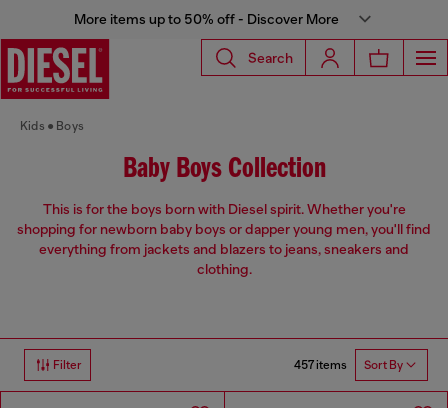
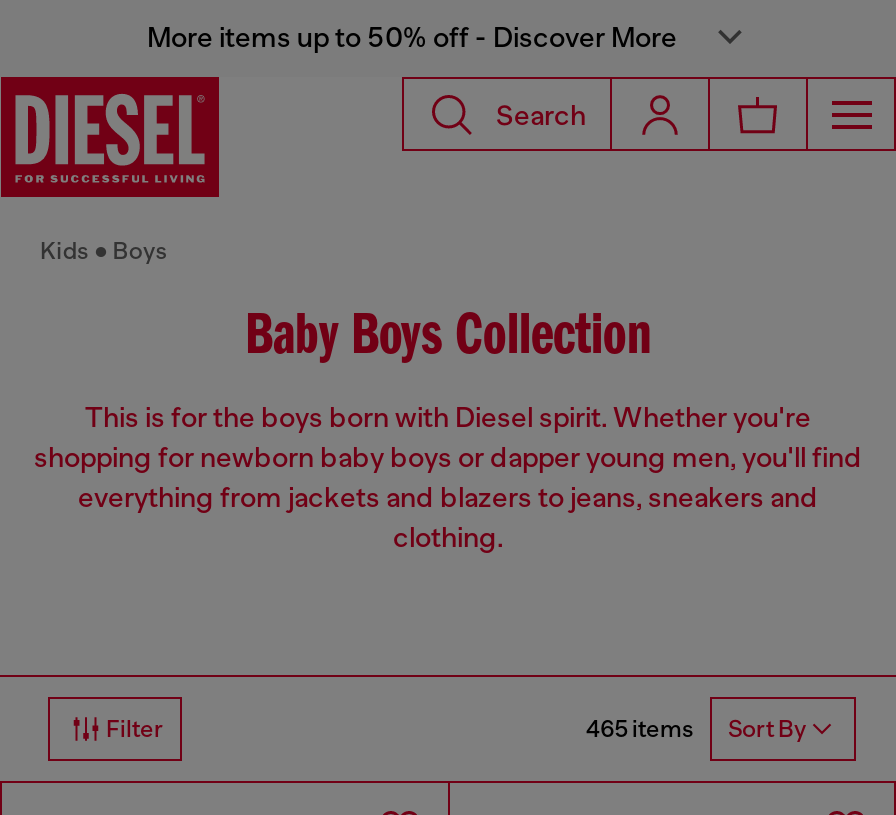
[294,358,403,372] 457 items Sort By -> [586,715,806,744] 465 items Sort By

